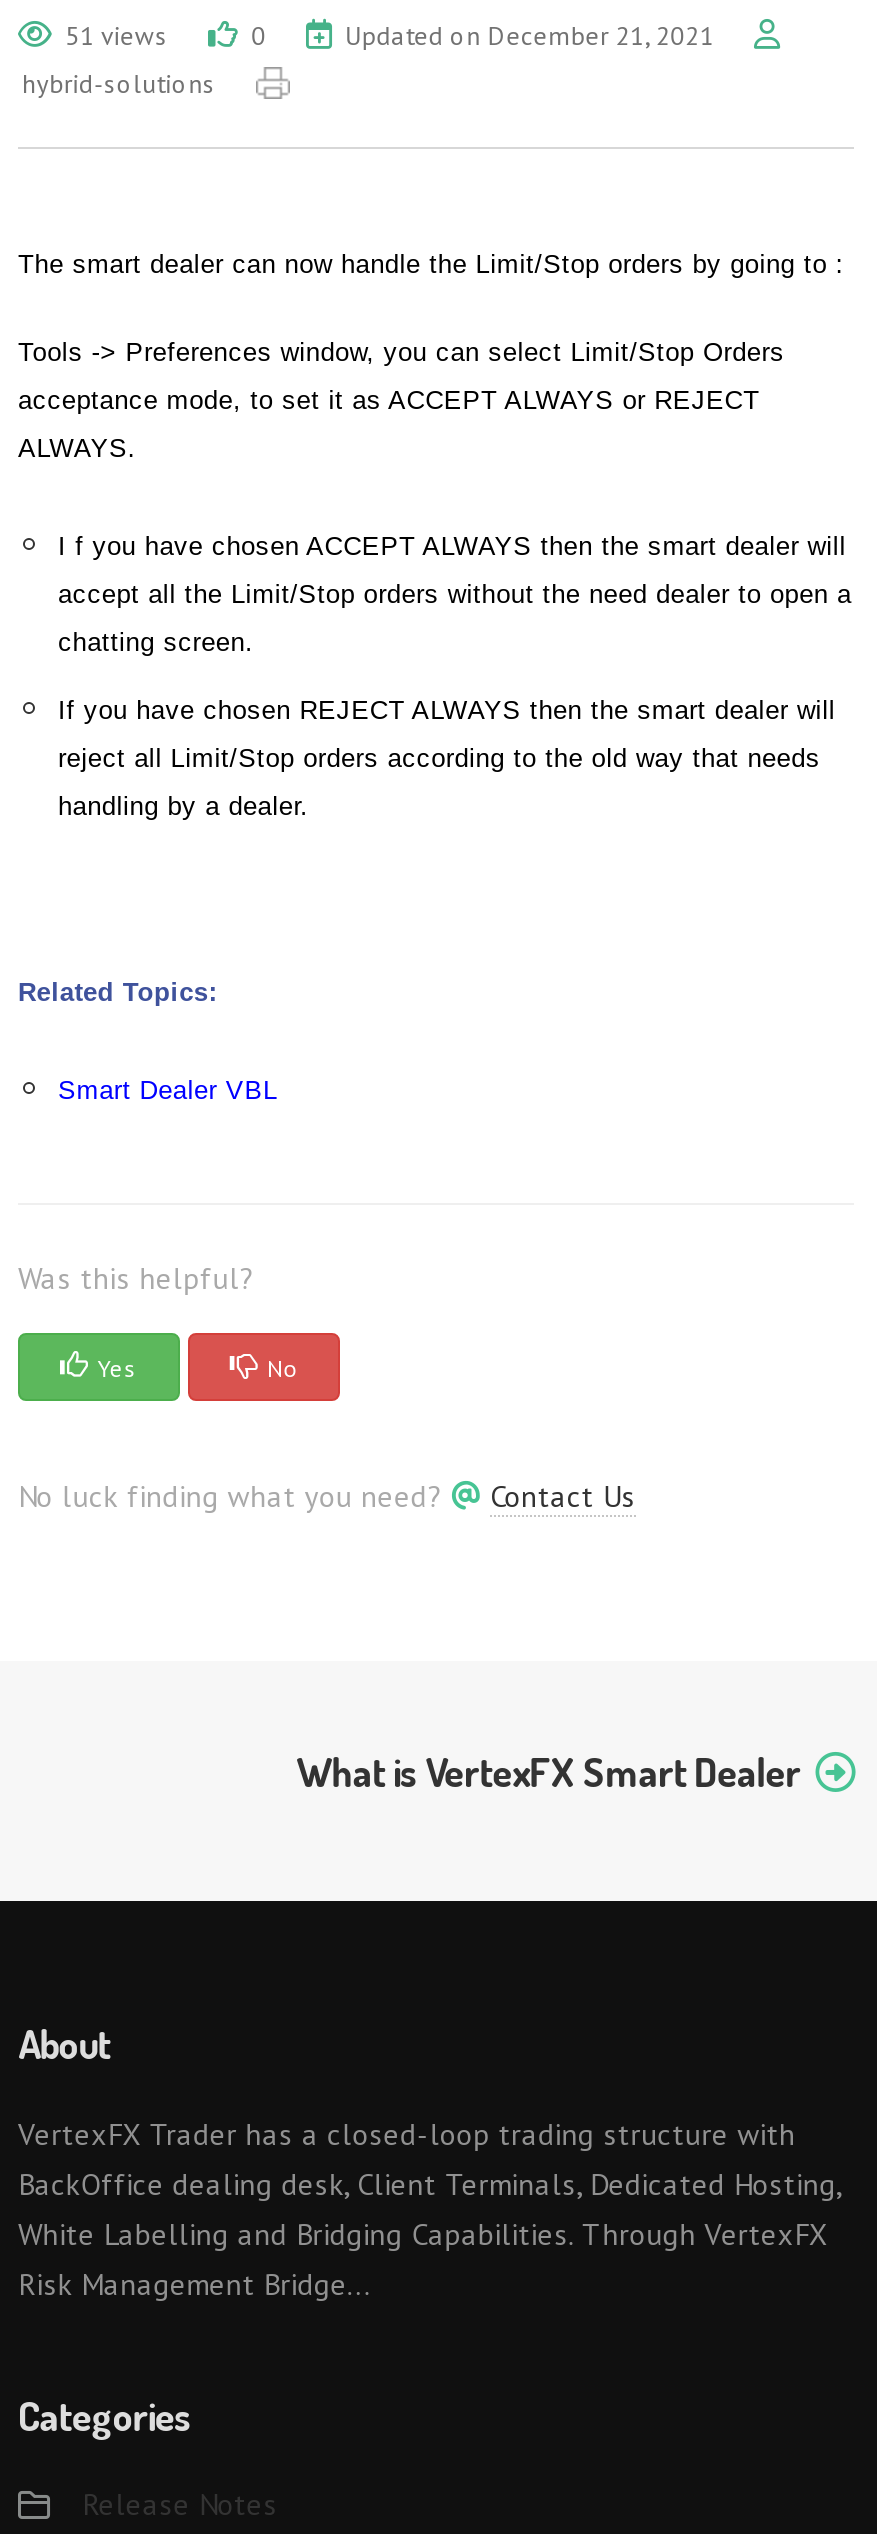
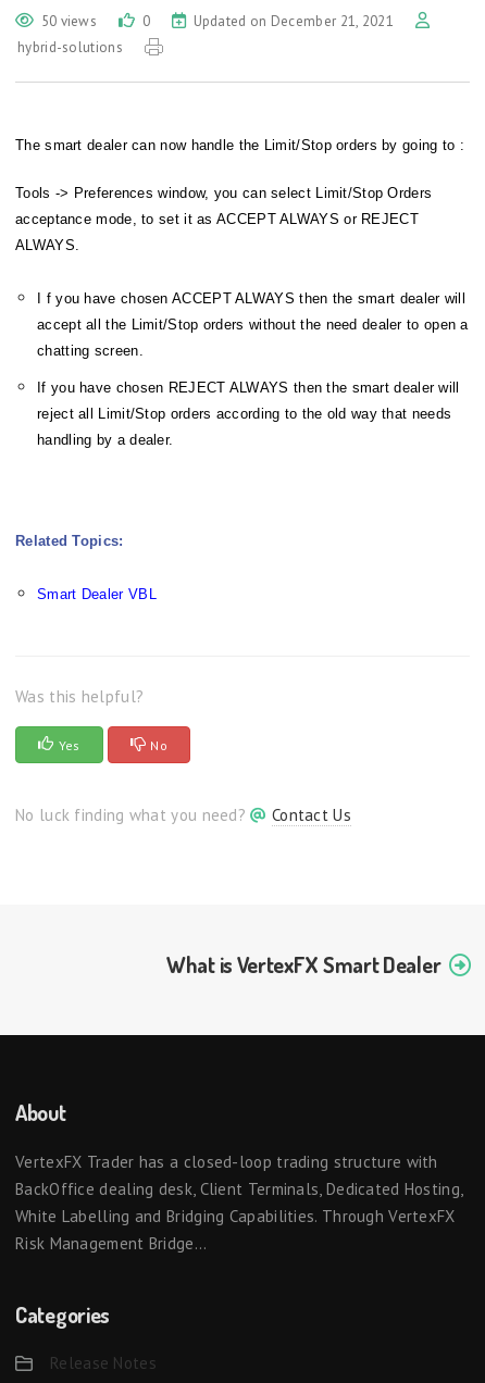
[65,19,168,53] 51 views -> [41,12,97,30] 50 views

